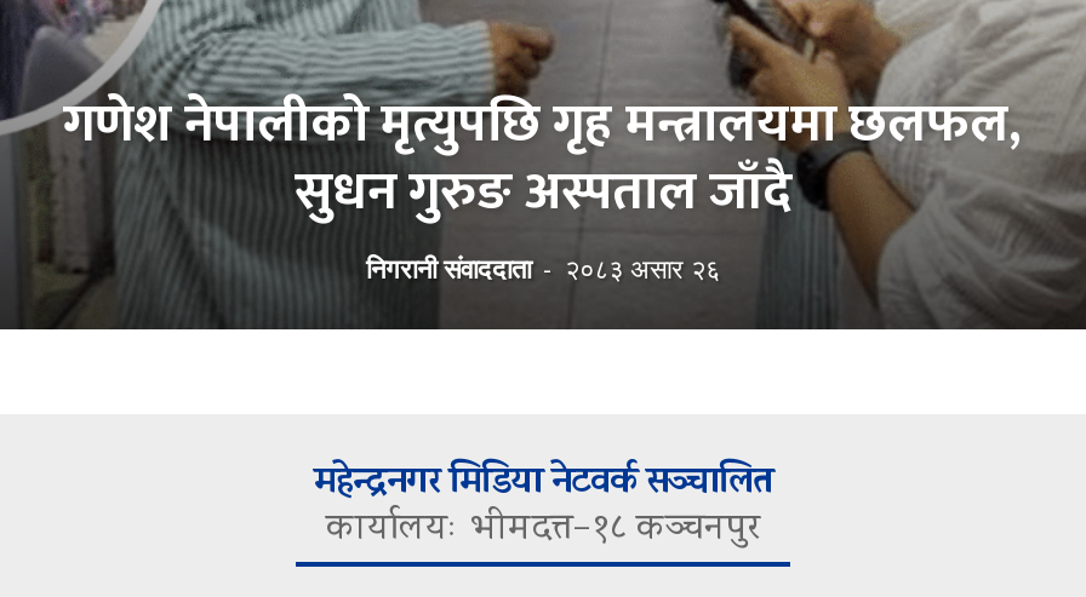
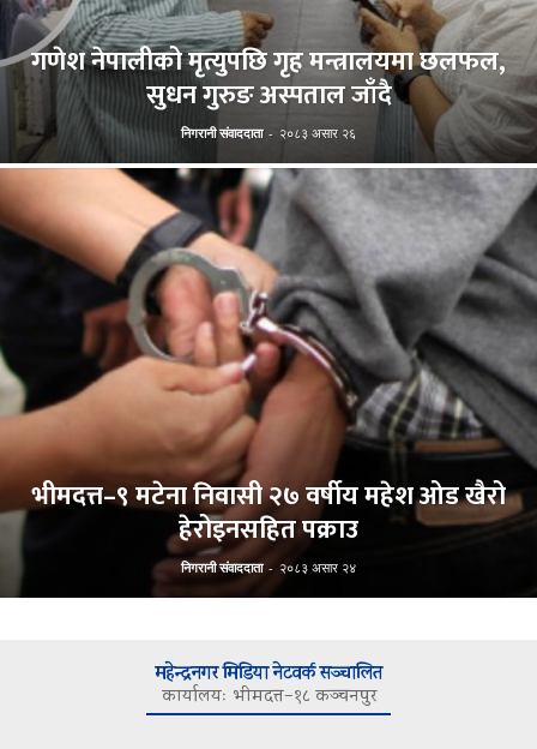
none -> [4,167,533,598] [image] | भीमदत्त–९ मटेना निवासी २७ वर्षीय महेश ओड खैरो | हेरोइनसहित पक्राउ | निगरानी संवाददाता - २०८३ असार २४

